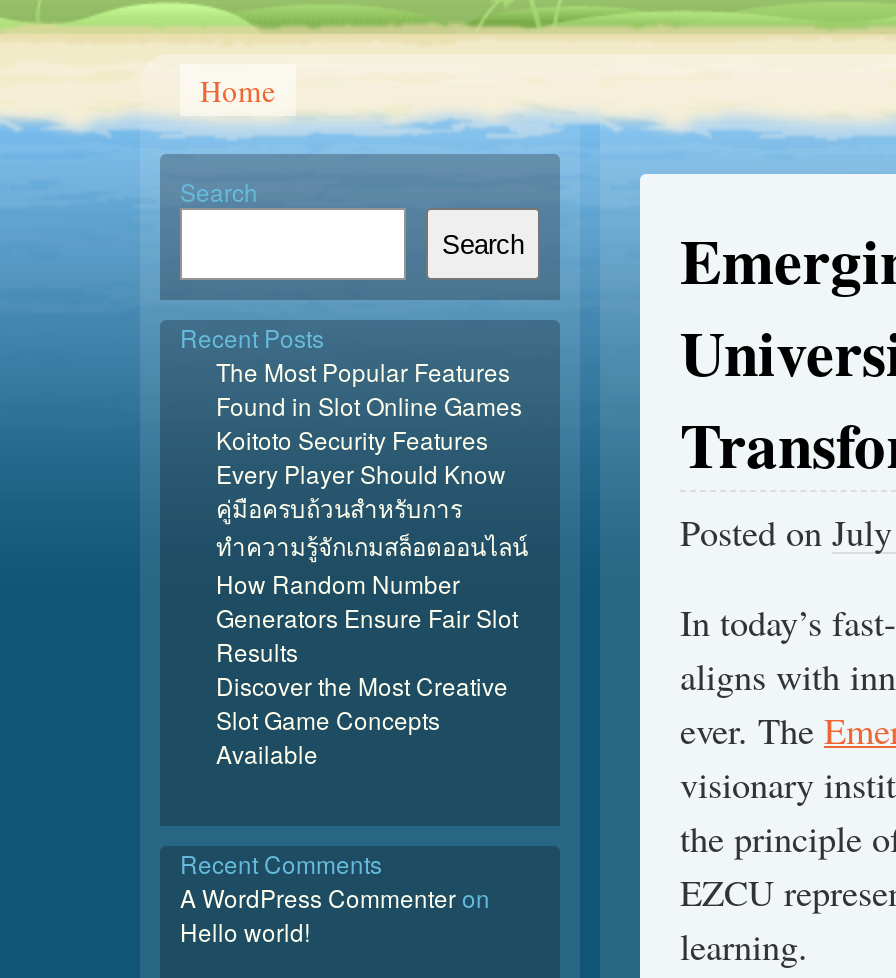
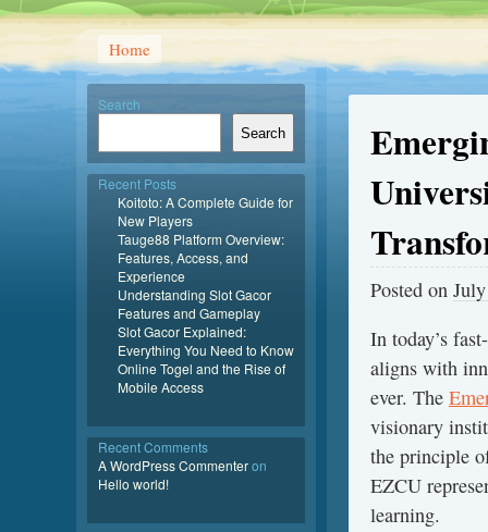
[216,354,528,770] The Most Popular Features | Found in Slot Online Games | Koitoto Security Features | Every Player Should Know | คู่มือครบถ้วนสำหรับการ | ทำความรู้จักเกมสล็อตออนไลน์ | How Random Number | Generators Ensure Fair Slot | Results | Discover the Most Creative | Slot Game Concepts | Available -> [118,193,294,396] Koitoto: A Complete Guide for | New Players | Tauge88 Platform Overview: | Features, Access, and | Experience | Understanding Slot Gacor | Features and Gameplay | Slot Gacor Explained: | Everything You Need to Know | Online Togel and the Rise of | Mobile Access
moved [180,846,490,948] -> [98,437,267,493]: Recent Comments | A WordPress Commenter on | Hello world!

